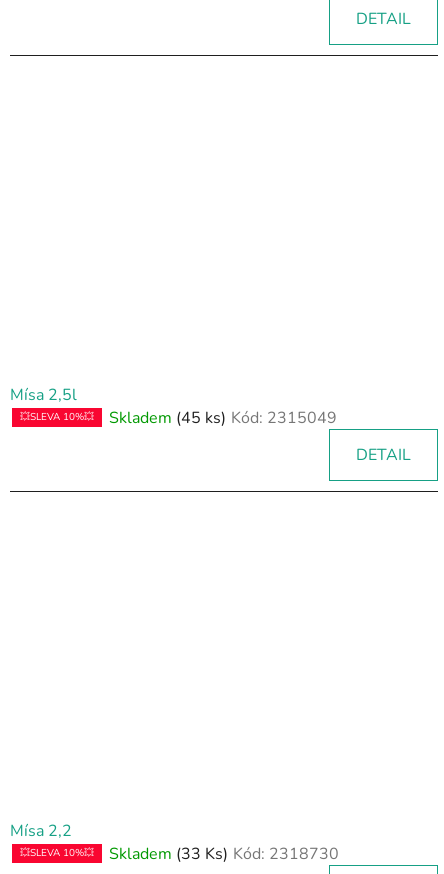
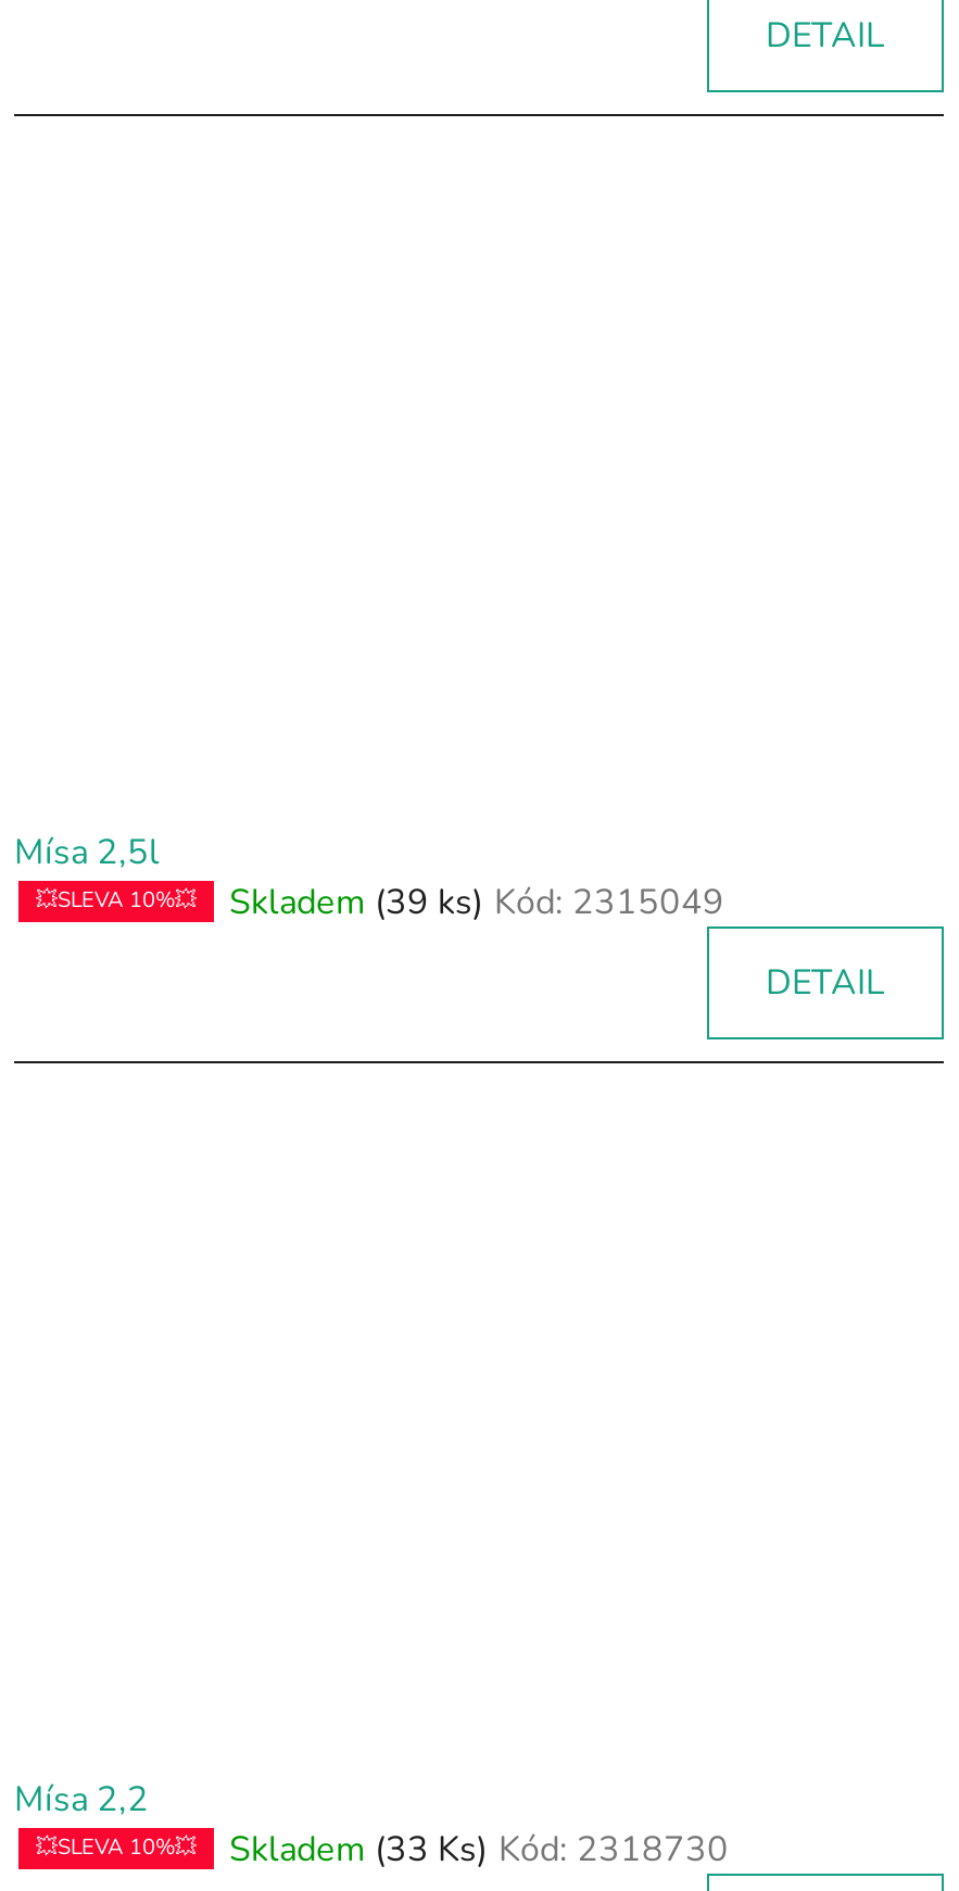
[109,407,337,429] Skladem (45 ks) Kód: 2315049 -> [229,878,724,926] Skladem (39 ks) Kód: 2315049

